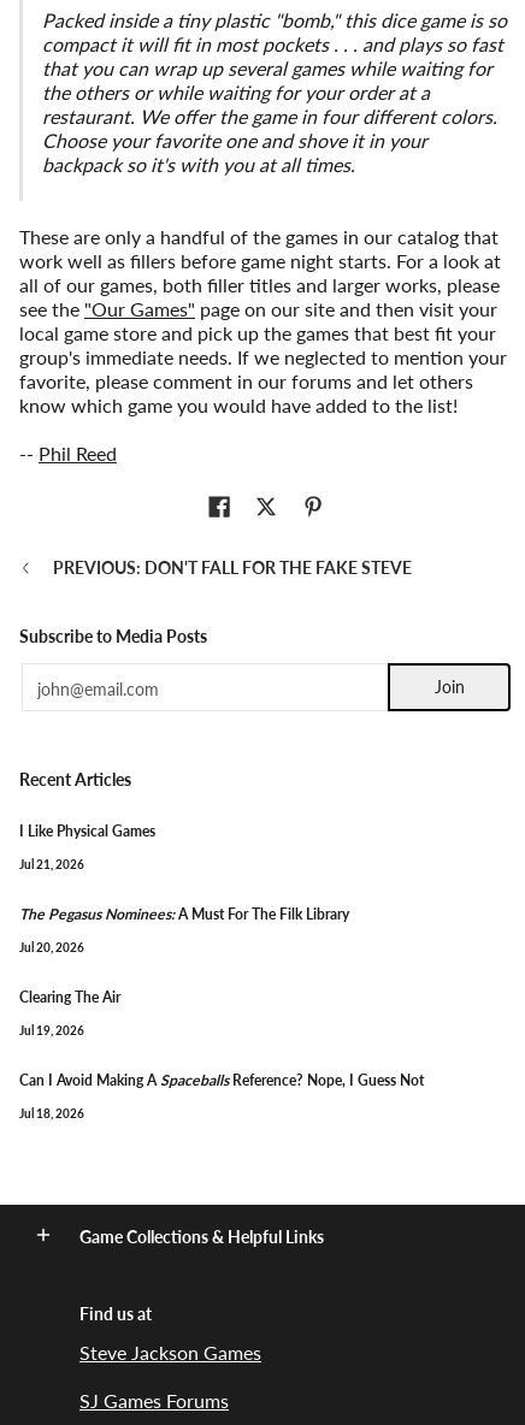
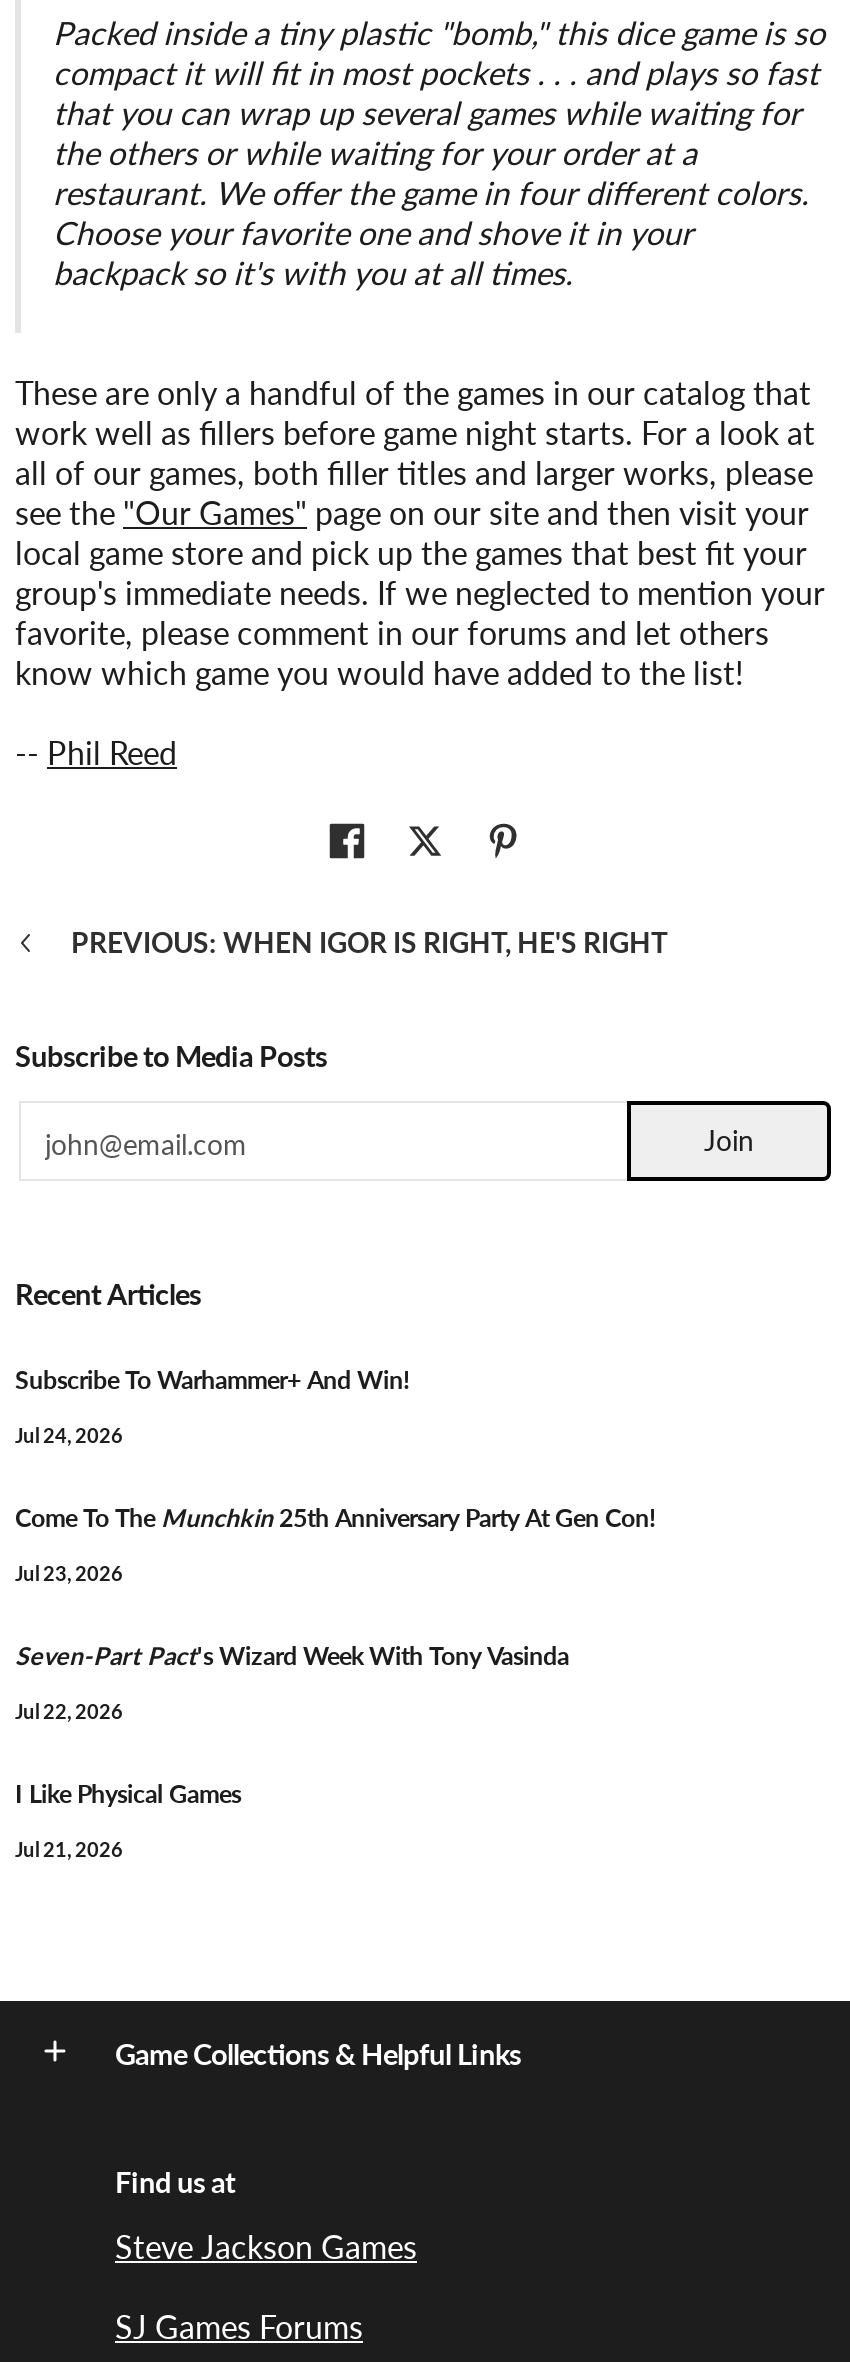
[53,557,412,578] PREVIOUS: DON'T FALL FOR THE FAKE STEVE -> [71,925,667,959] PREVIOUS: WHEN IGOR IS RIGHT, HE'S RIGHT
none -> [15,1365,655,1723] Subscribe To Warhammer+ And Win! | Jul 24, 2026 | Come To The Munchkin 25th Anniversary Party At Gen Con! | Jul 23, 2026 | Seven-Part Pact's Wizard Week With Tony Vasinda | Jul 22, 2026
moved [19,822,155,871] -> [15,1779,241,1861]: I Like Physical Games | Jul 21, 2026
[19,905,424,1121] The Pegasus Nominees:A Must For The Filk Library | Jul 20, 2026 | Clearing The Air | Jul 19, 2026 | Can I Avoid Making A Spaceballs Reference? Nope, I Guess Not | Jul 18, 2026 -> none

